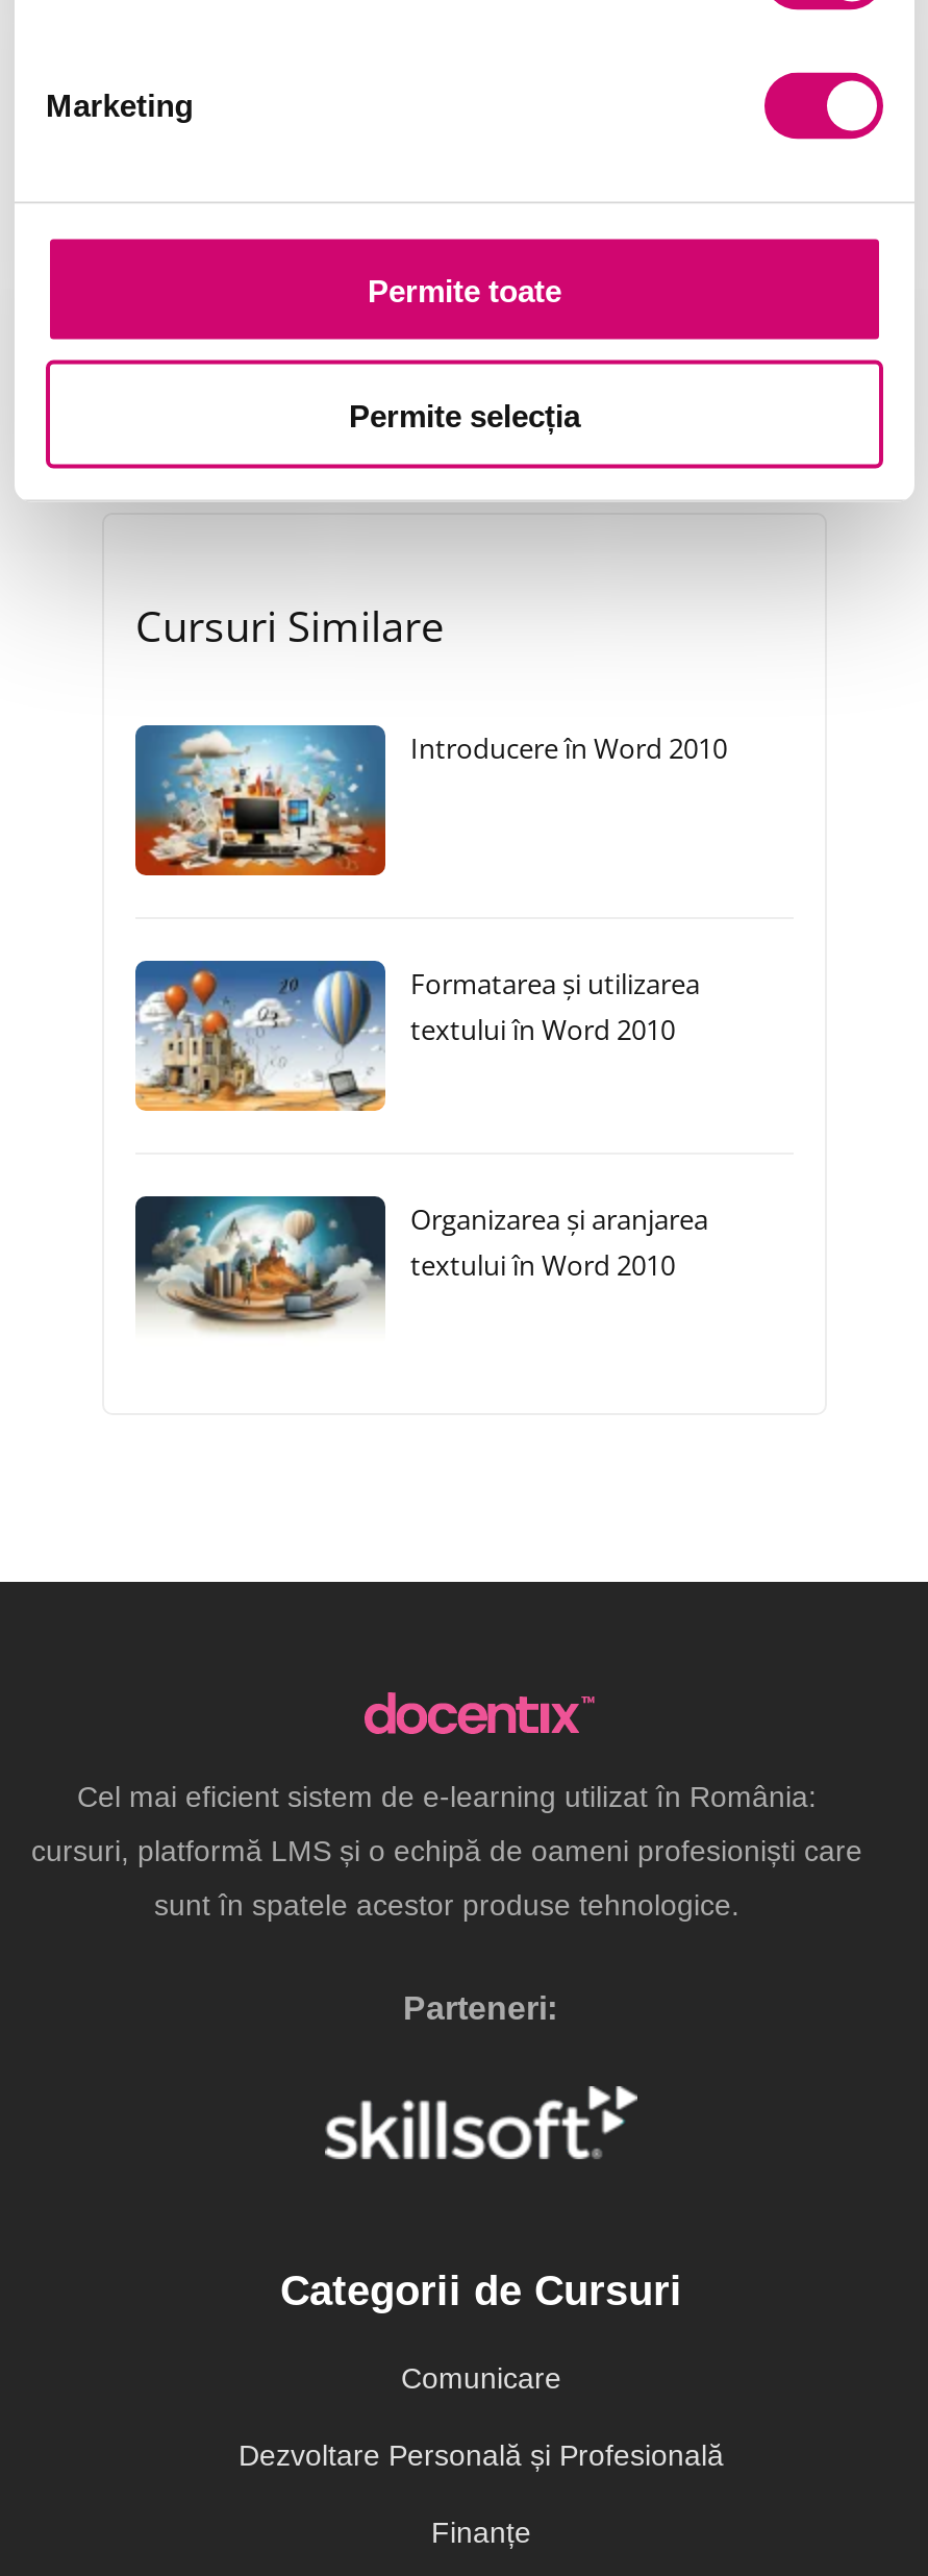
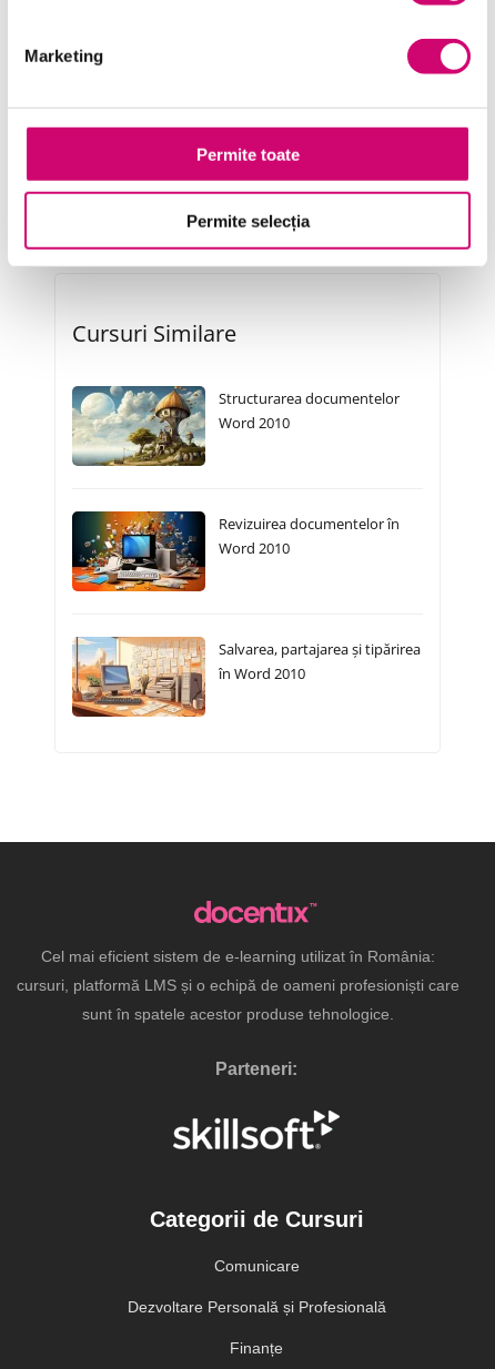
[133,723,727,877] [image] | Introducere în Word 2010 -> [71,385,400,467] [image] | Structurarea documentelor | Word 2010
[133,959,700,1113] [image] | Formatarea și utilizarea | textului în Word 2010 -> [71,510,400,592] [image] | Revizuirea documentelor în | Word 2010
[133,1194,708,1346] [image] | Organizarea și aranjarea | textului în Word 2010 -> [71,636,421,718] [image] | Salvarea, partajarea și tipărirea | în Word 2010

